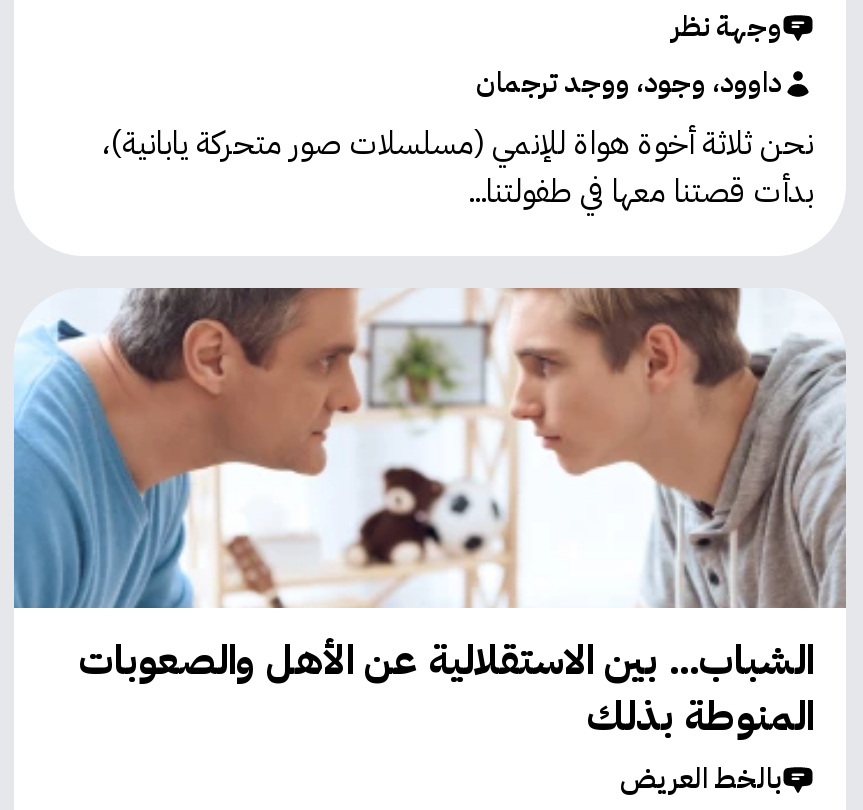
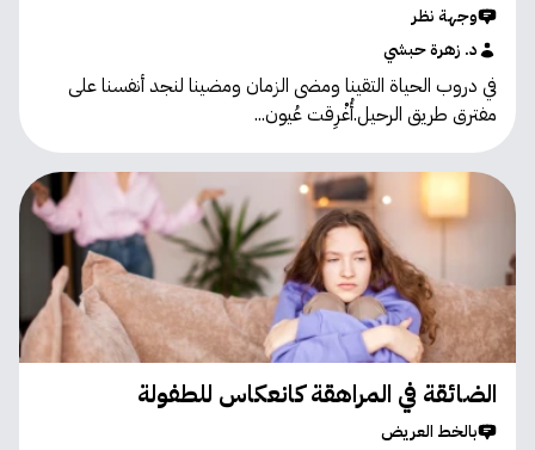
[102,62,814,216] داوود، وجود، ووجد ترجمان | نحن ثلاثة أخوة هواة للإنمي (مسلسلات صور متحركة يابانية)، | بدأت قصتنا معها في طفولتنا... -> [68,37,497,129] د. زهرة حبشي | في دروب الحياة التقينا ومضى الزمان ومضينا لنجد أنفسنا على | مفترق طريق الرحيل.أُغْرِقت عُيون...
[12,286,846,746] [image] | الشباب... بين الاستقلالية عن الأهل والصعوبات | المنوطة بذلك -> [18,171,516,412] [image] | الضائقة في المراهقة كانعكاس للطفولة

